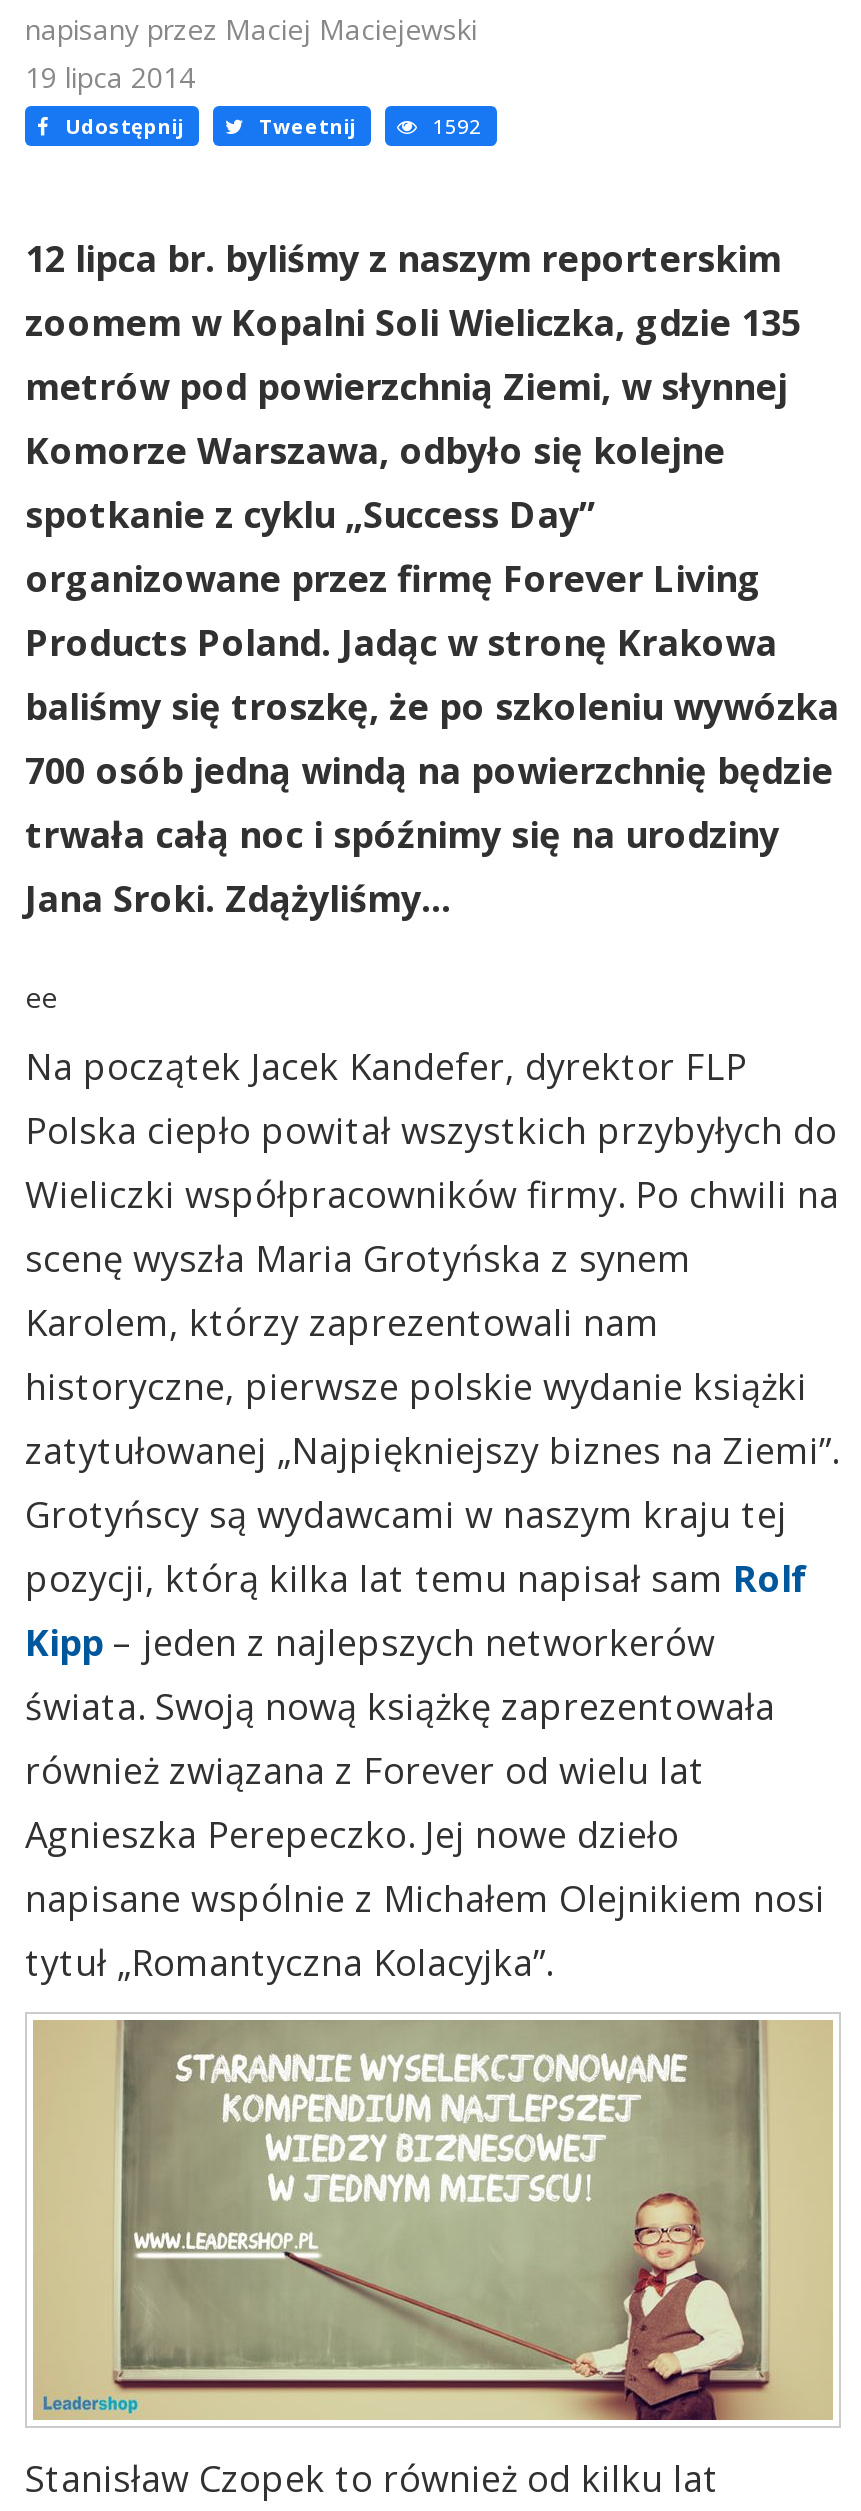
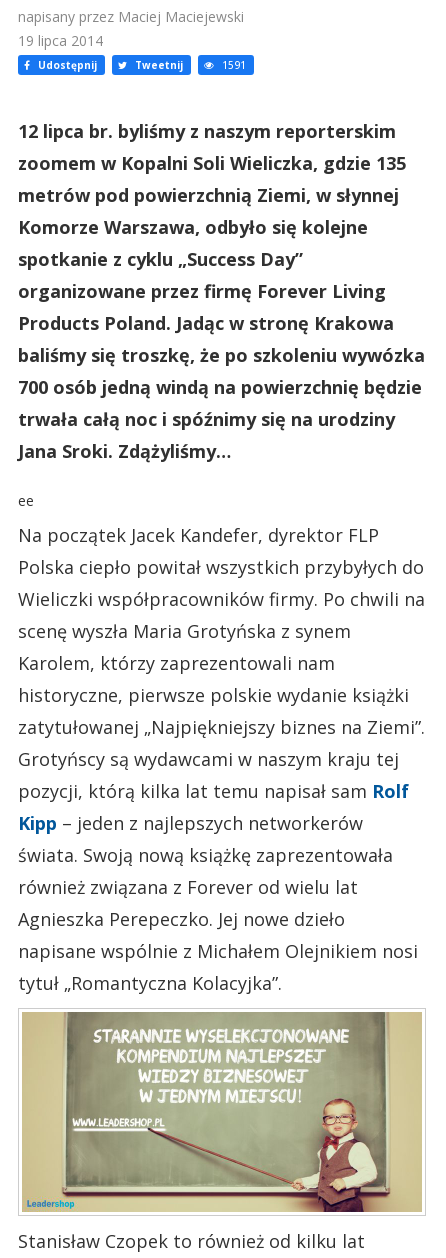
[427,112,481,140] 1592 -> [219,58,246,72] 1591

